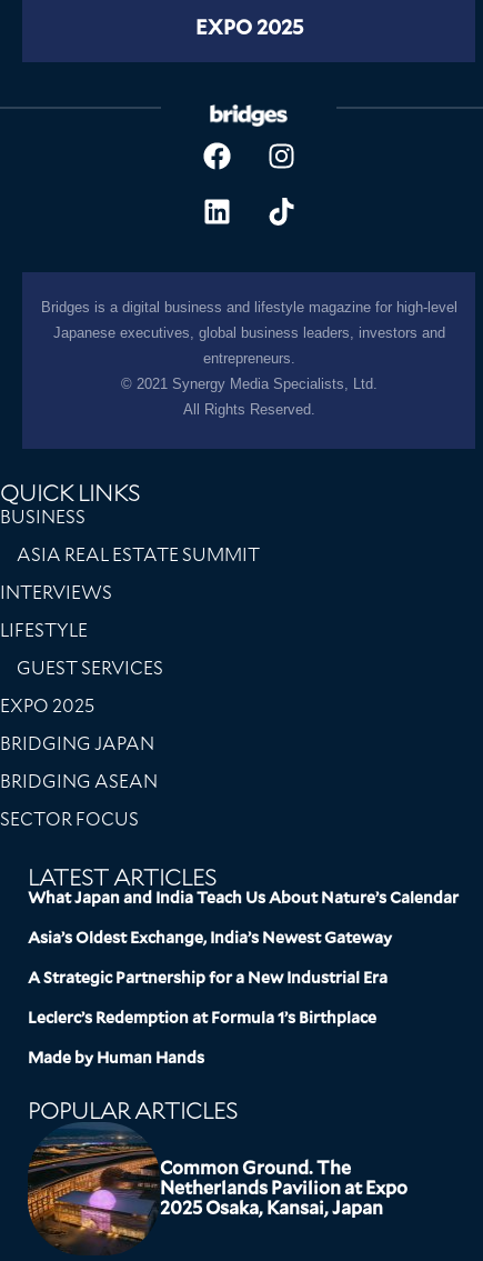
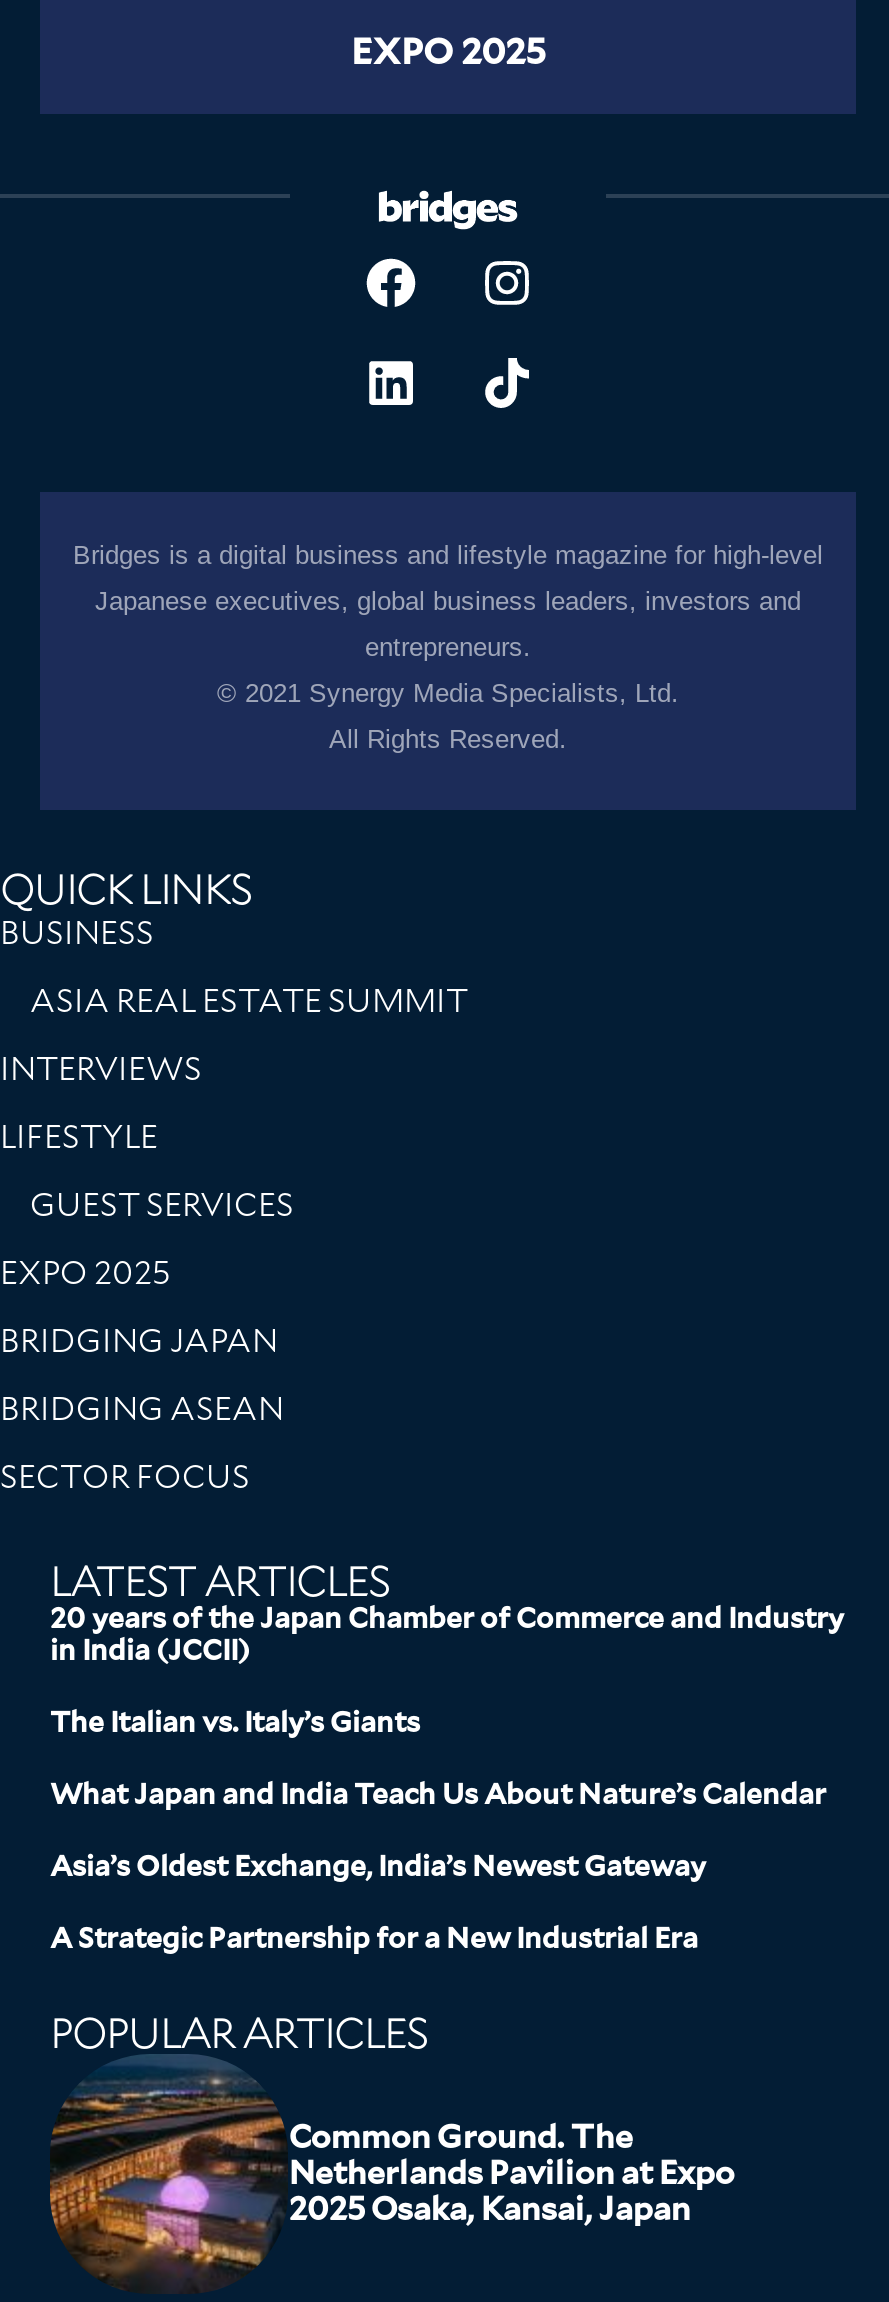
none -> [50,1603,844,1739] 20 years of the Japan Chamber of Commerce and Industry | in India (JCCII) | The Italian vs. Italy’s Giants
moved [28,889,459,987] -> [50,1779,826,1955]: What Japan and India Teach Us About Nature’s Calendar | Asia’s Oldest Exchange, India’s Newest Gateway | A Strategic Partnership for a New Industrial Era
[28,1009,376,1067] Leclerc’s Redemption at Formula 1’s Birthplace | Made by Human Hands -> none

